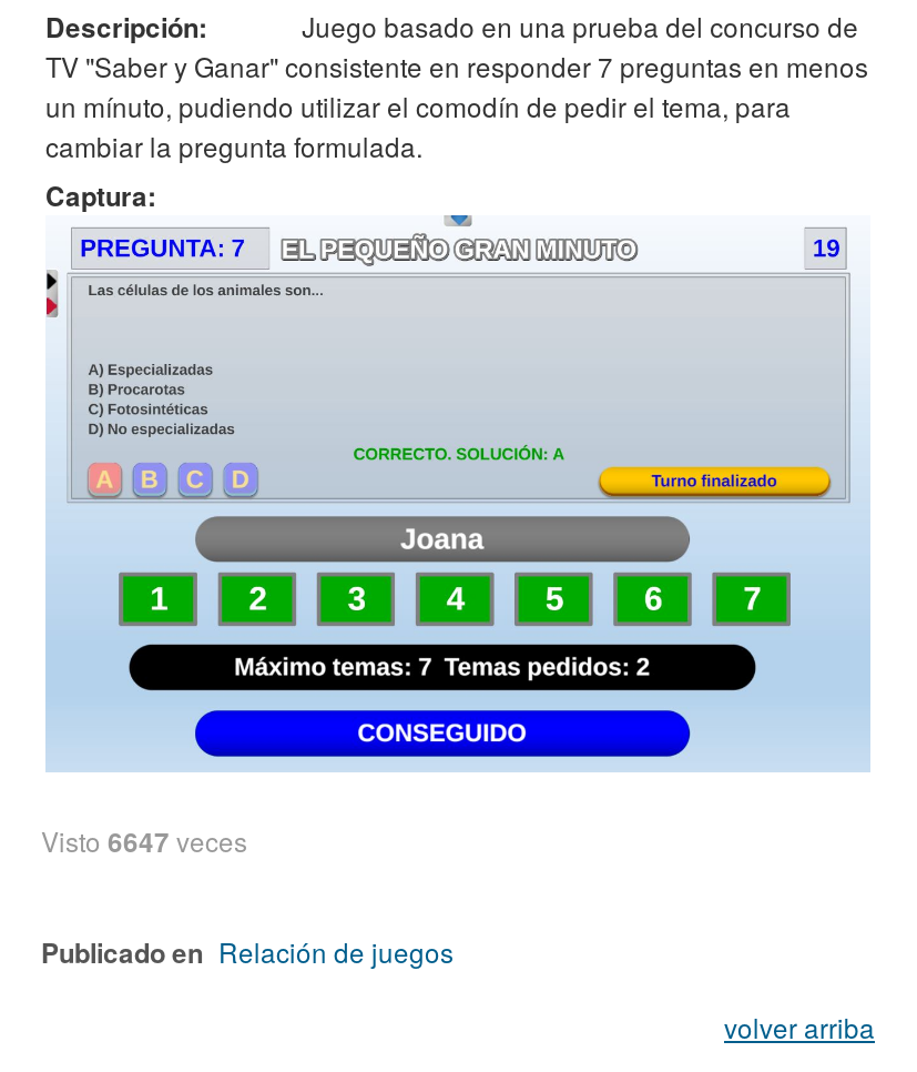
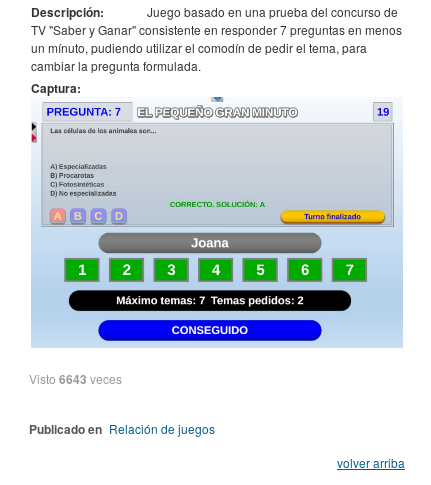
[41,821,247,860] Visto 6647 veces -> [29,370,122,388] Visto 6643 veces

